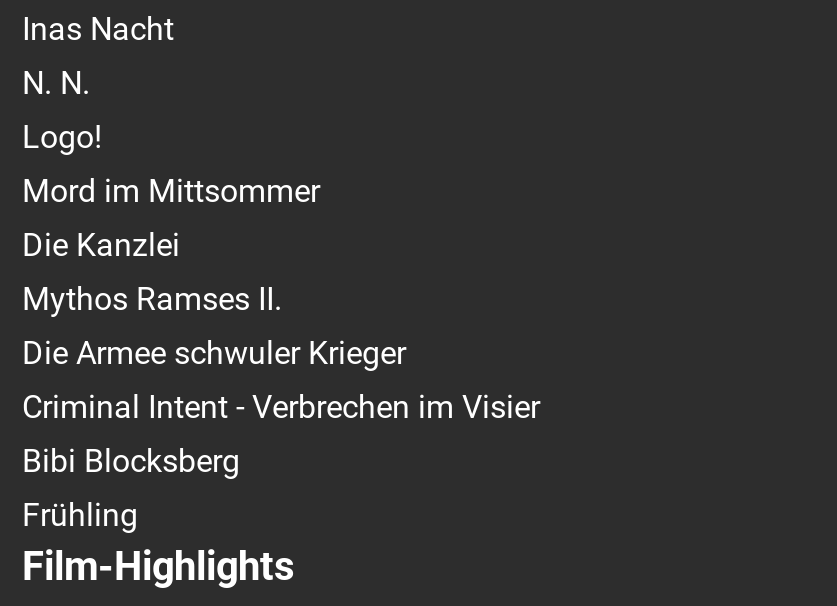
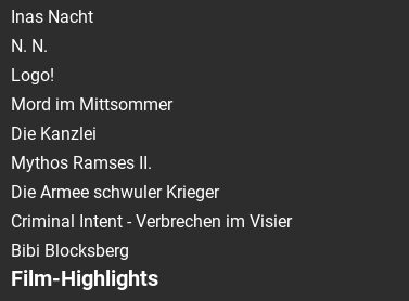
[22,496,138,534] Frühling -> none

